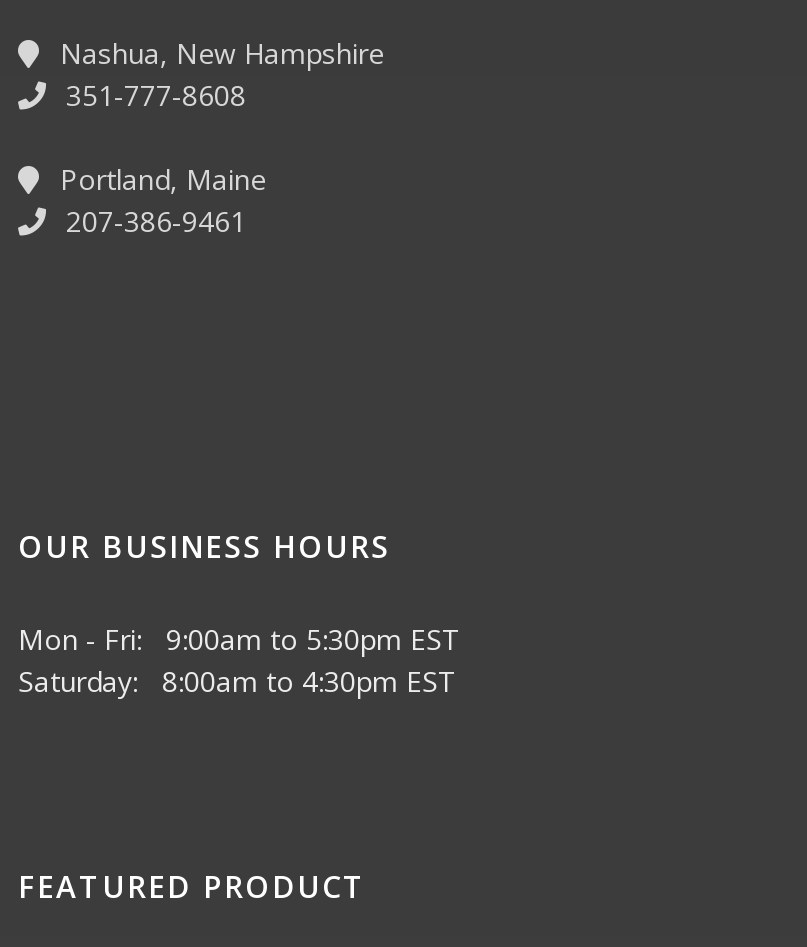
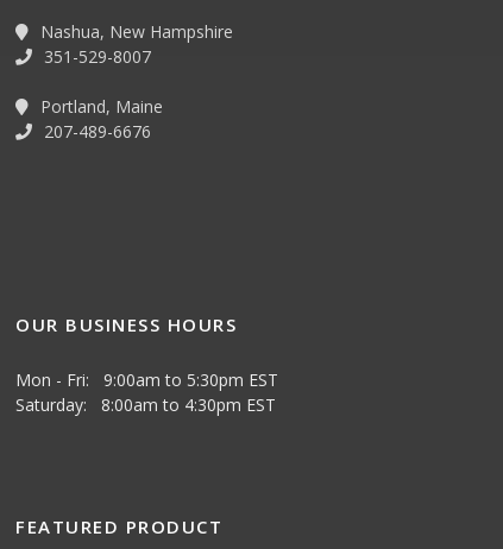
[58,76,246,114] 351-777-8608 -> [39,45,151,68] 351-529-8007
[58,202,246,240] 207-386-9461 -> [39,120,151,143] 207-489-6676

